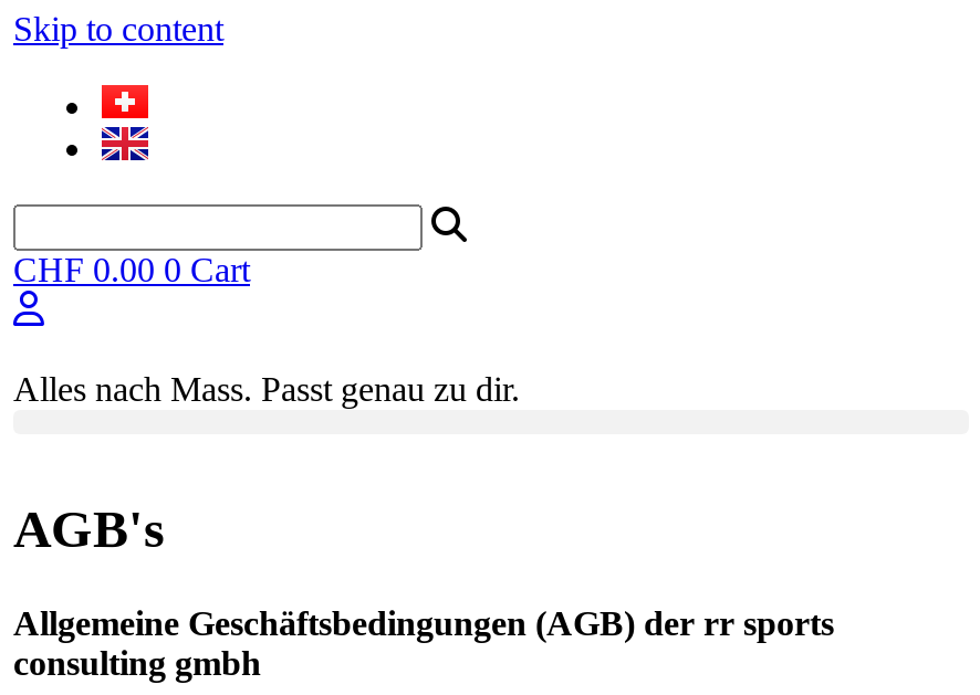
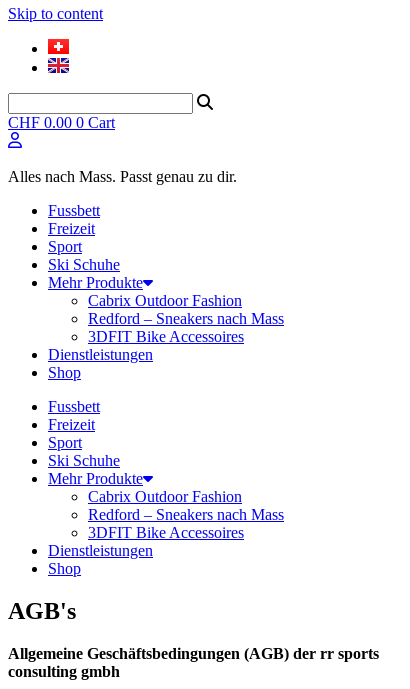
none -> [48,202,284,577] Fussbett | Freizeit | Sport | Ski Schuhe | Mehr Produkte | Cabrix Outdoor Fashion | Redford – Sneakers nach Mass | 3DFIT Bike Accessoires | Dienstleistungen | Shop | Fussbett | Freizeit | Sport | Ski Schuhe | Mehr Produkte | Cabrix Outdoor Fashion | Redford – Sneakers nach Mass | 3DFIT Bike Accessoires | Dienstleistungen | Shop

